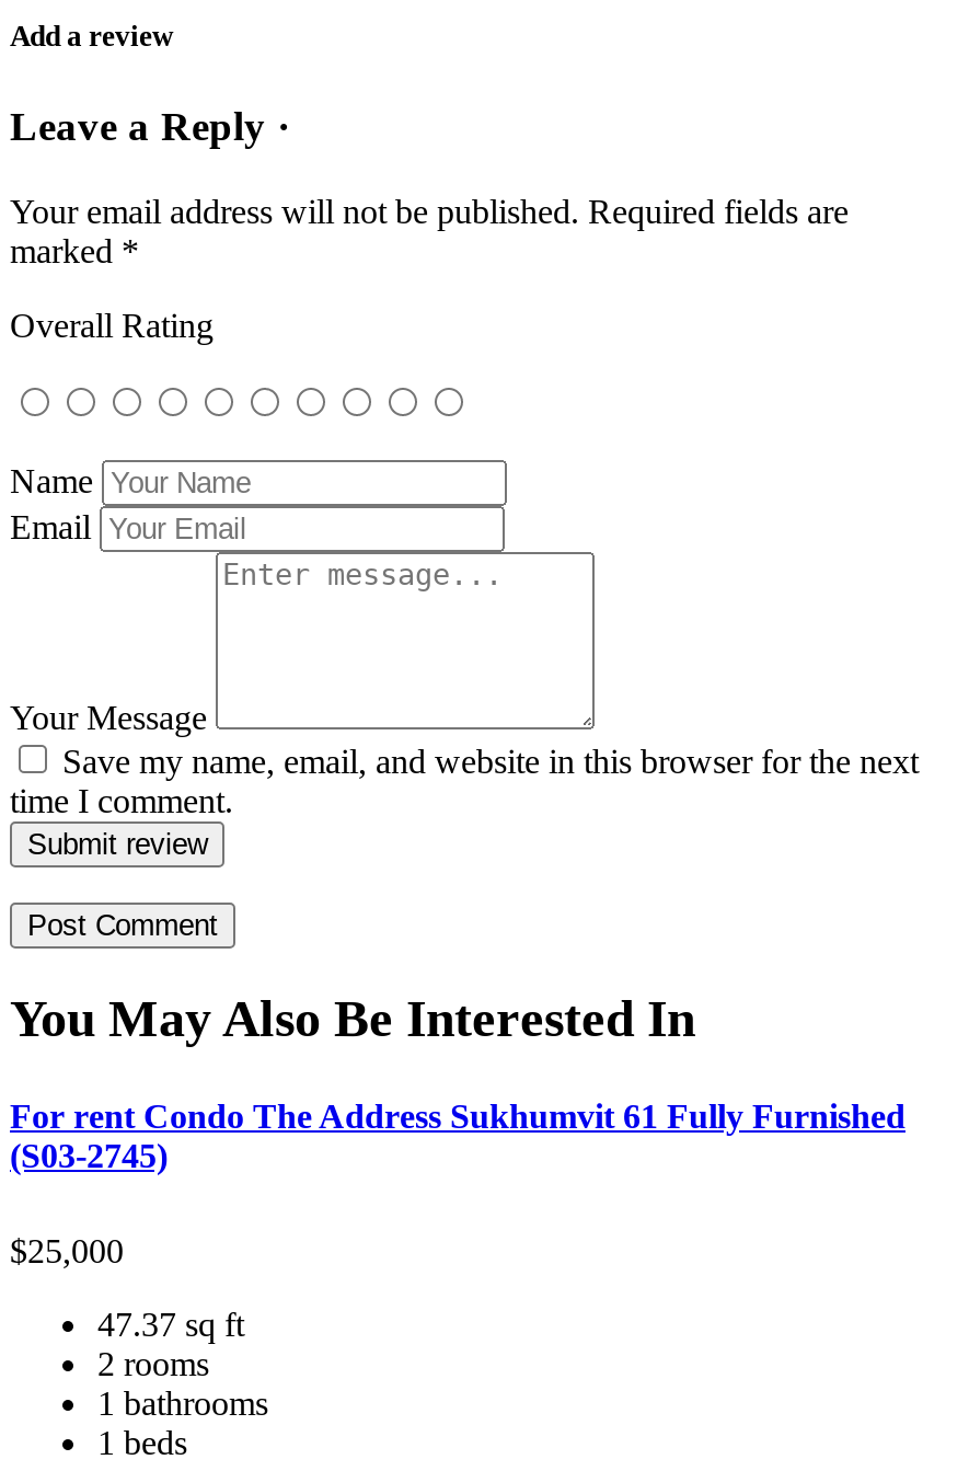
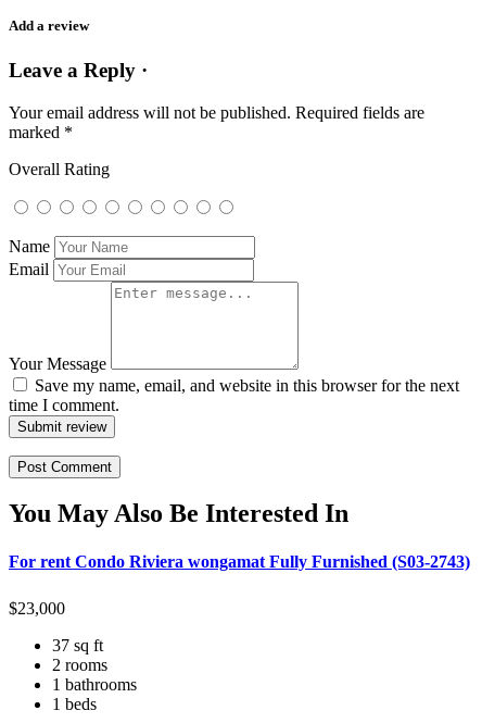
[10,1097,905,1174] For rent Condo The Address Sukhumvit 61 Fully Furnished | (S03-2745) -> [9,552,470,570] For rent Condo Riviera wongamat Fully Furnished (S03-2743)
[10,1232,124,1269] $25,000 -> [9,599,65,618] $23,000
[97,1306,244,1344] 47.37 sq ft -> [52,636,103,655] 37 sq ft

